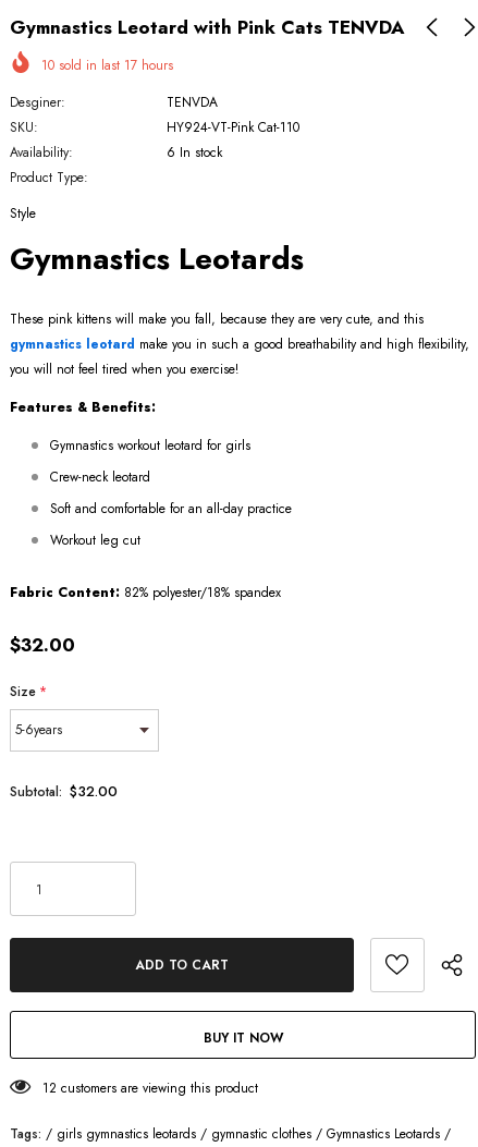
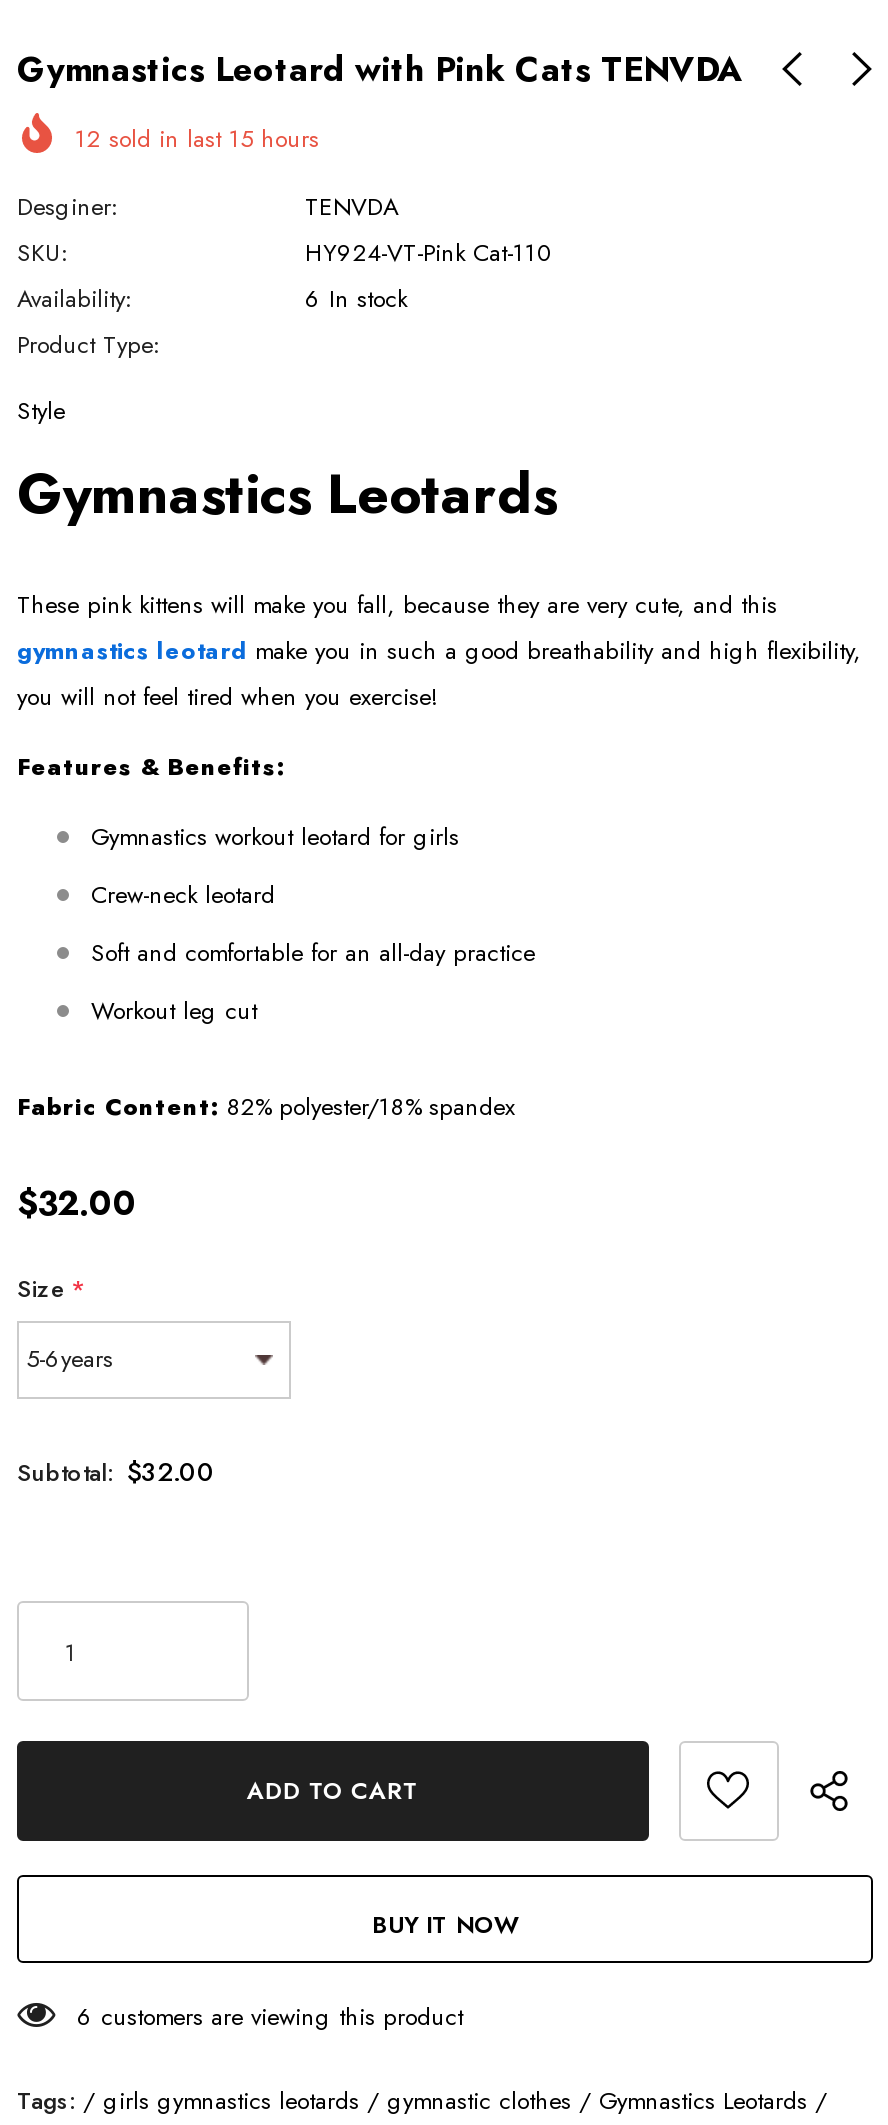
[41,56,173,75] 10 sold in last 17 hours -> [75,121,319,157] 12 sold in last 15 hours
[42,1078,258,1098] 12 customers are viewing this product -> [77,1998,463,2034] 6 customers are viewing this product

